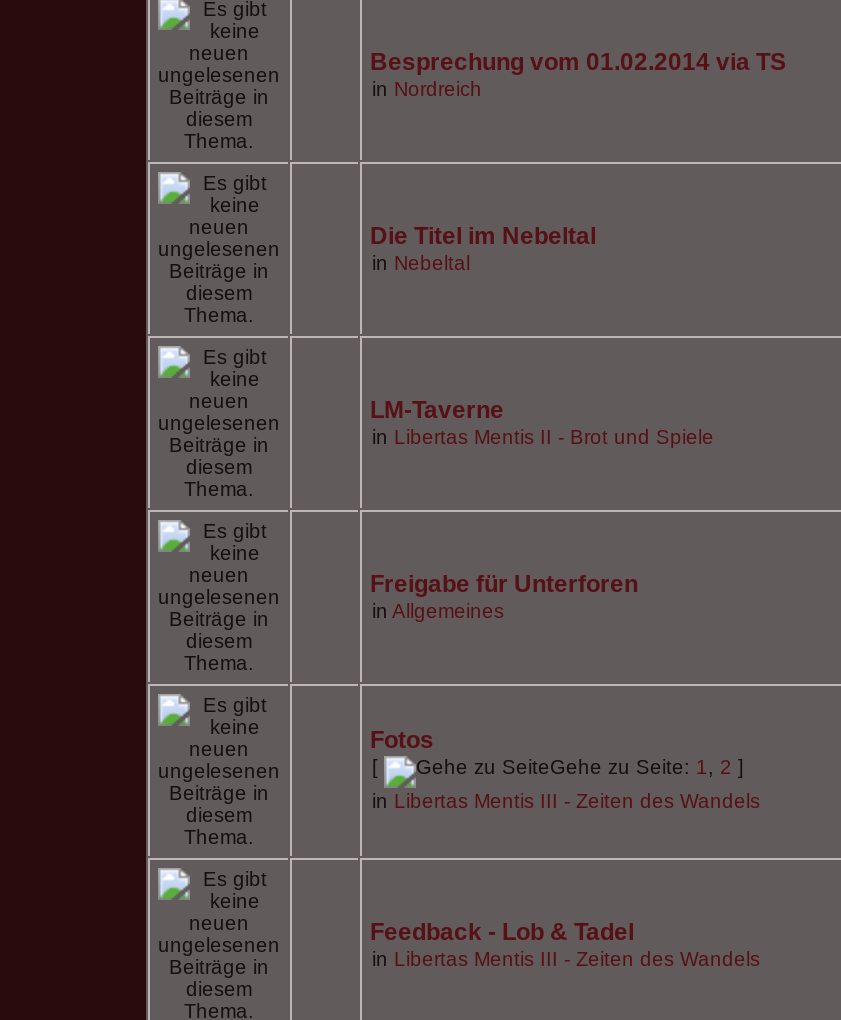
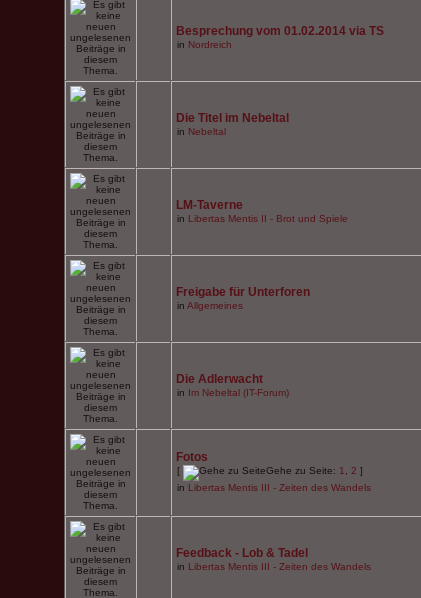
none -> [176,372,289,398] Die Adlerwacht | in Im Nebeltal (IT-Forum)

